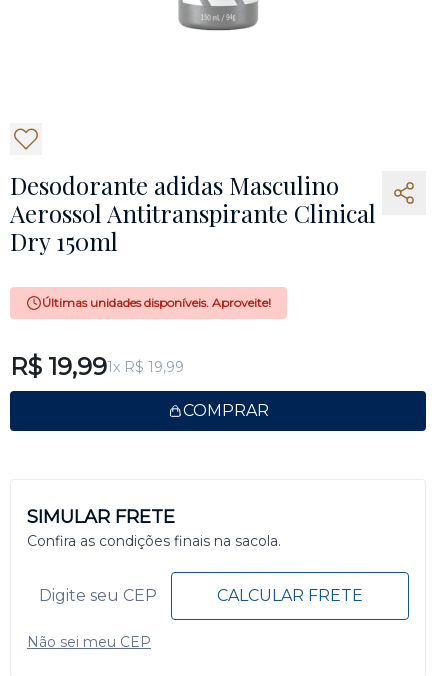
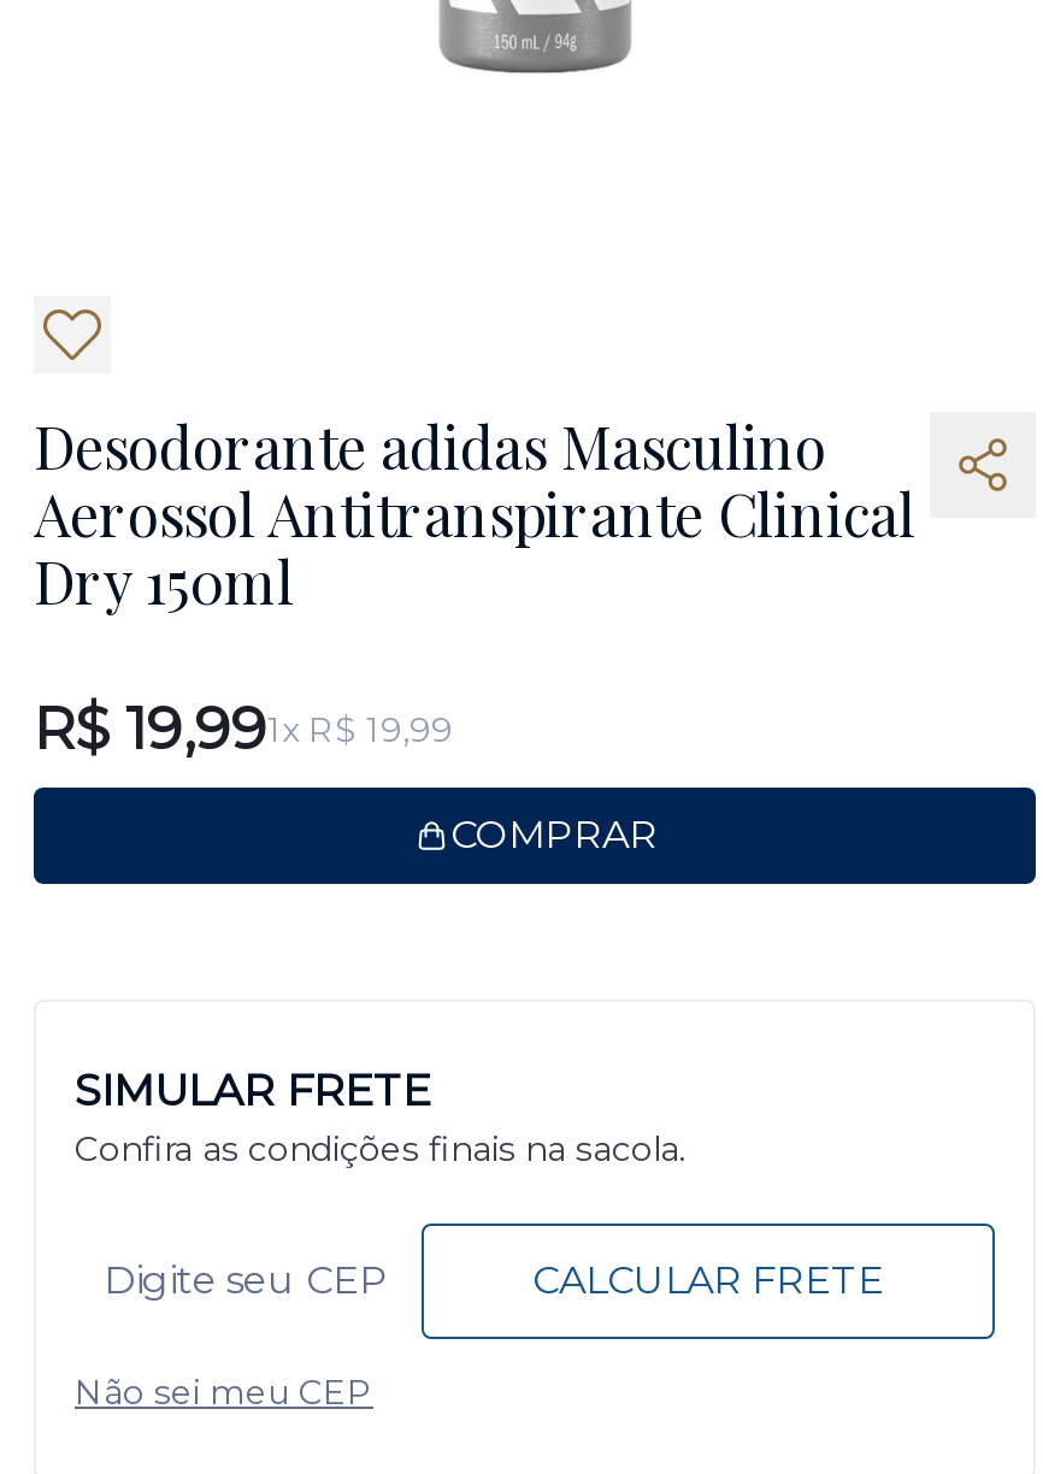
[42,295,271,310] Últimas unidades disponíveis. Aproveite! -> none

